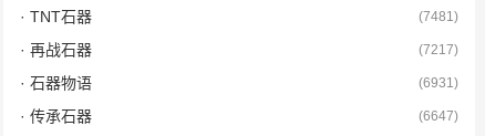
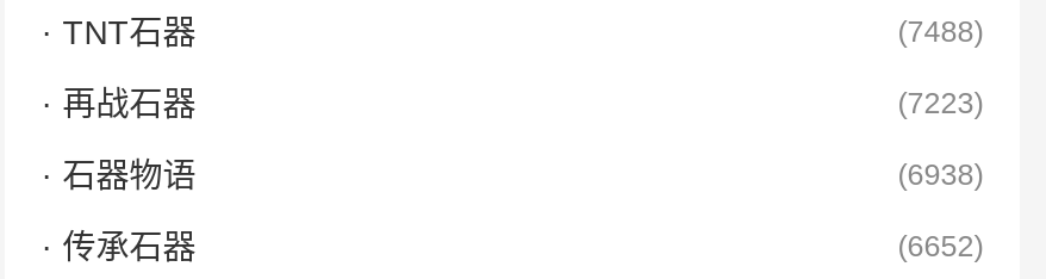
[418,9,458,25] (7481) -> [898,16,984,50] (7488)
[418,42,458,58] (7217) -> [898,88,984,121] (7223)
[418,76,458,91] (6931) -> [898,160,984,193] (6938)
[418,109,458,124] (6647) -> [898,231,984,264] (6652)

